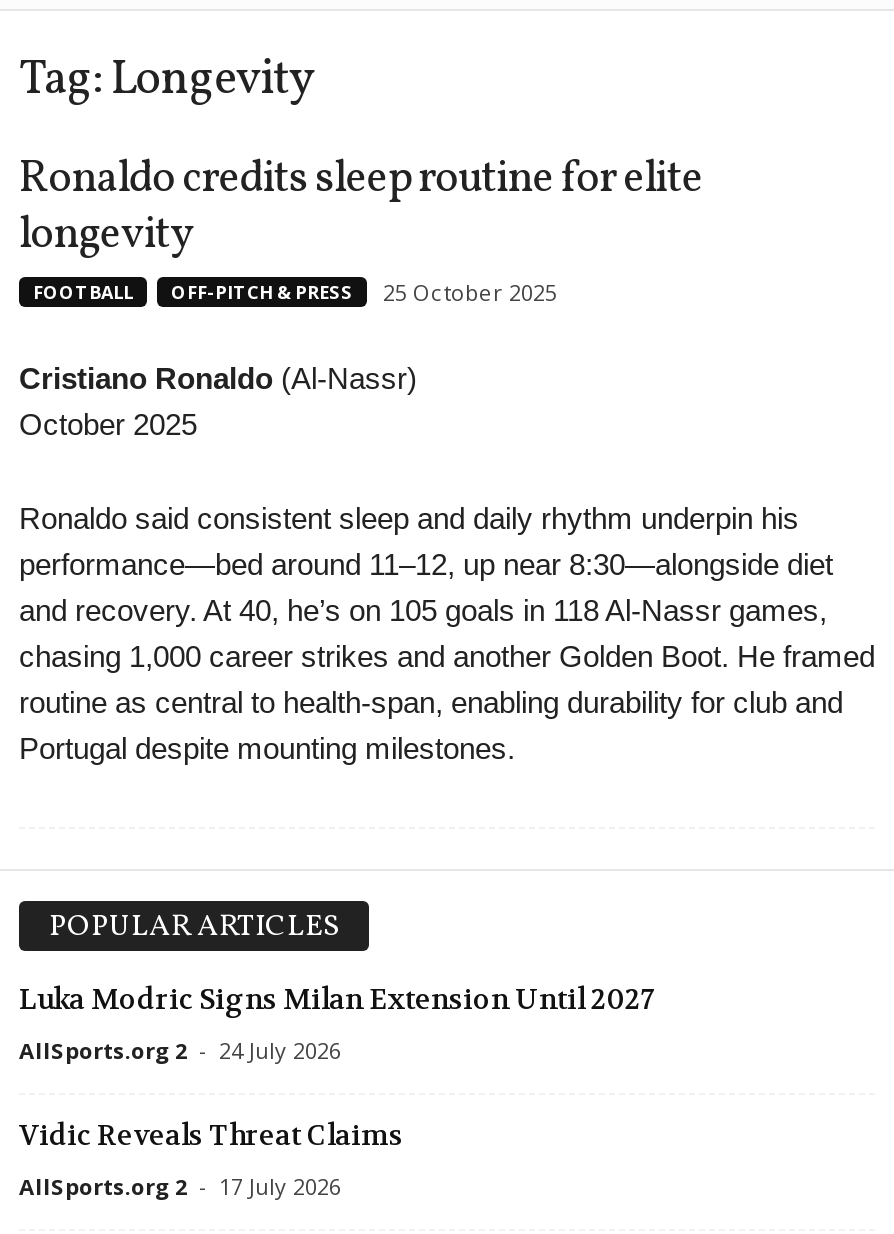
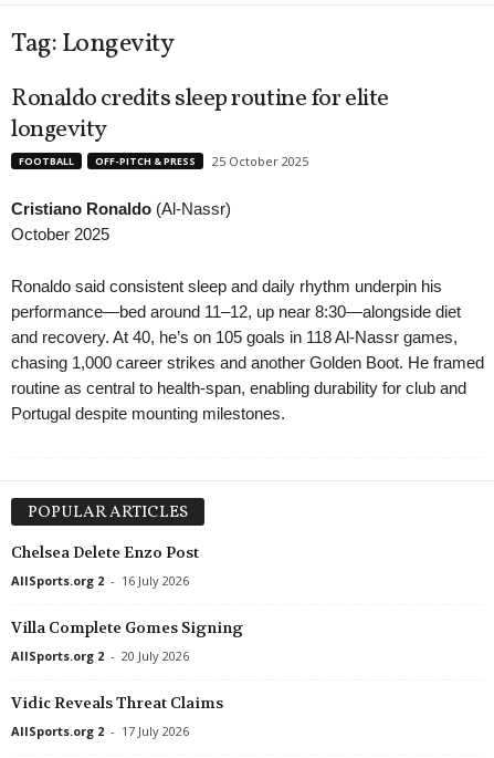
[19,981,655,1065] Luka Modric Signs Milan Extension Until 2027 | AllSports.org 2 - 24 July 2026 -> [11,542,243,664] Chelsea Delete Enzo Post | AllSports.org 2 - 16 July 2026 | Villa Complete Gomes Signing | AllSports.org 2 - 20 July 2026

